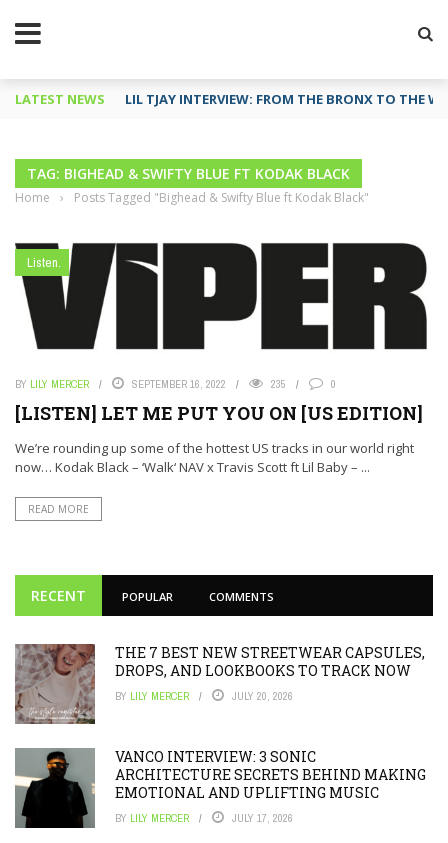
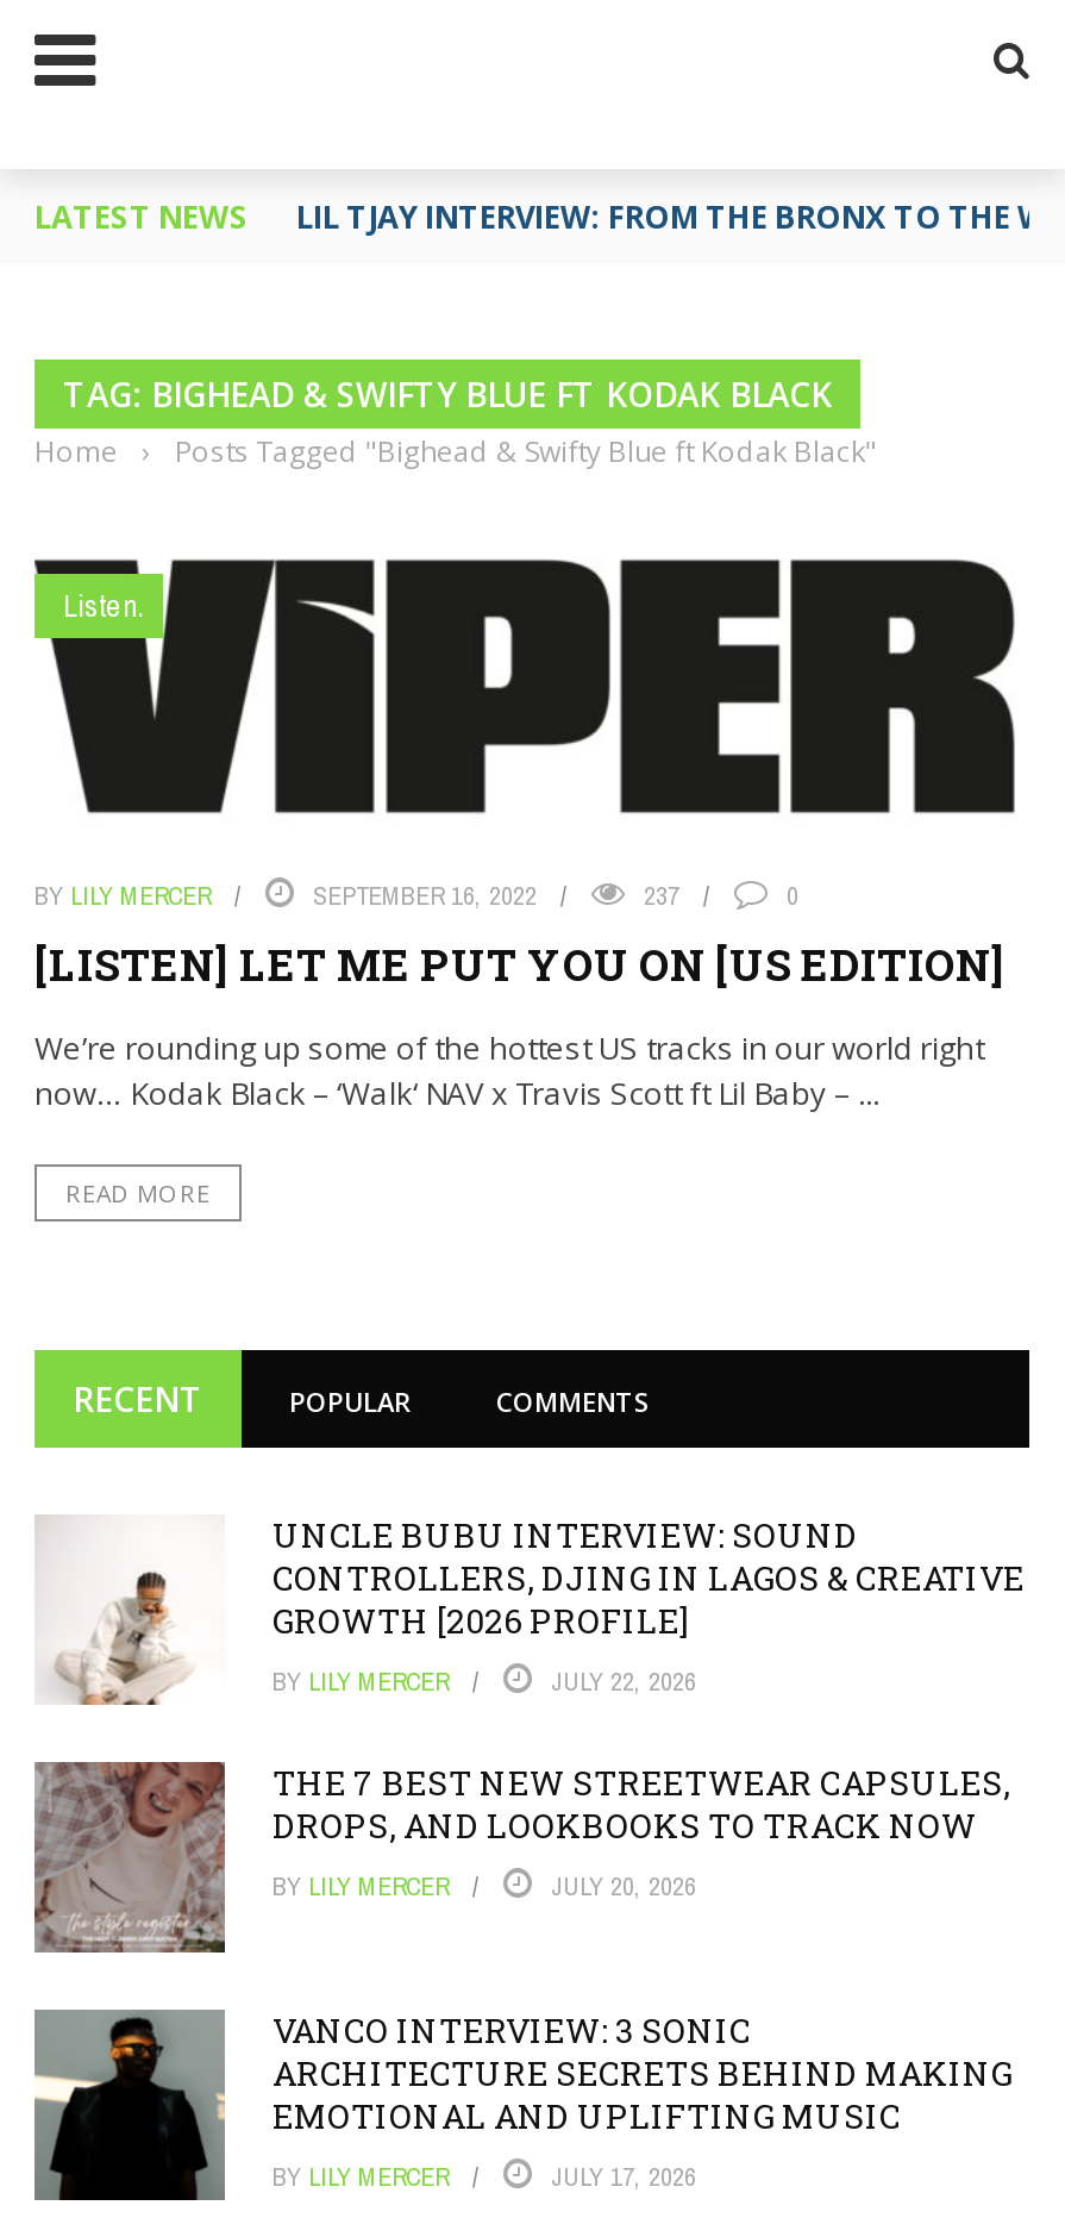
[271,377,286,391] 235 -> [644,879,679,912] 237
none -> [35,1512,1025,1705] [image] | UNCLE BUBU INTERVIEW: SOUND | CONTROLLERS, DJING IN LAGOS & CREATIVE | GROWTH [2026 PROFILE] | BY LILY MERCER | JULY 22, 2026

